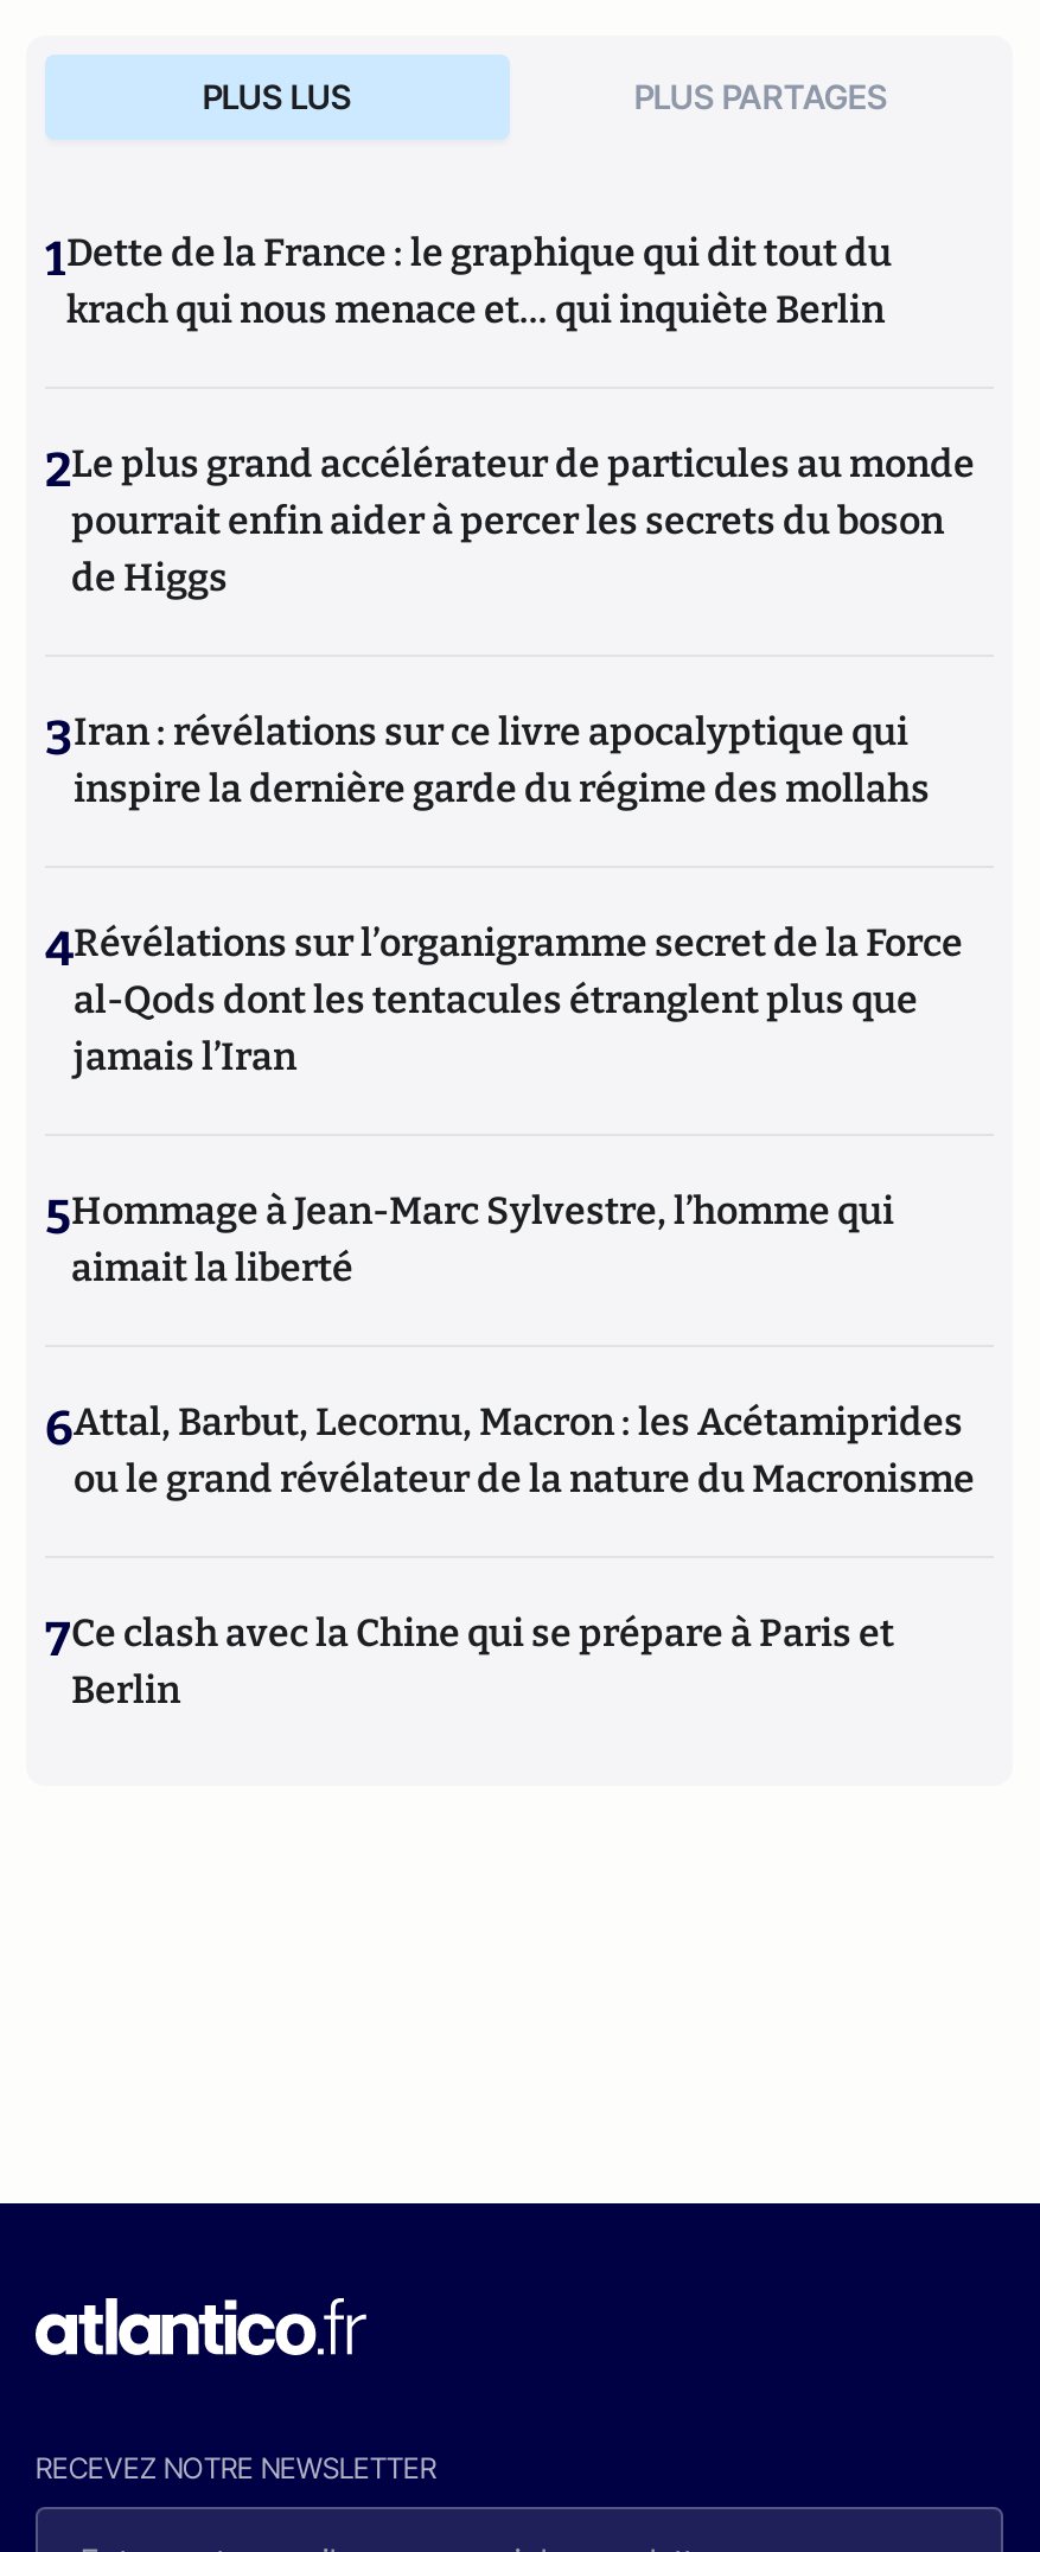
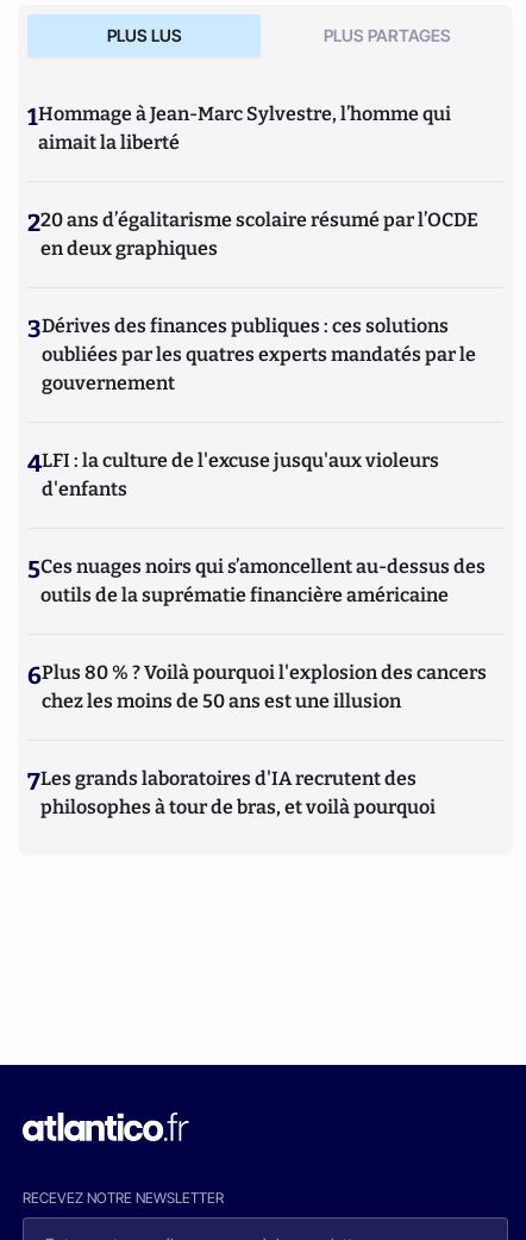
[45,230,975,1245] 1Dette de la France : le graphique qui dit tout du | krach qui nous menace et… qui inquiète Berlin | 2Le plus grand accélérateur de particules au monde | pourrait enfin aider à percer les secrets du boson | de Higgs | 3Iran : révélations sur ce livre apocalyptique qui | inspire la dernière garde du régime des mollahs | 4Révélations sur l’organigramme secret de la Force | al-Qods dont les tentacules étranglent plus que | jamais l’Iran | 5Hommage à Jean-Marc Sylvestre, l’homme qui -> [27,102,451,131] 1Hommage à Jean-Marc Sylvestre, l’homme qui
moved [71,1245,353,1290] -> [38,131,180,154]: aimait la liberté
[45,1399,975,1712] 6Attal, Barbut, Lecornu, Macron : les Acétamiprides | ou le grand révélateur de la nature du Macronisme | 7Ce clash avec la Chine qui se prépare à Paris et | Berlin -> [27,208,487,818] 220 ans d’égalitarisme scolaire résumé par l’OCDE | en deux graphiques | 3Dérives des finances publiques : ces solutions | oubliées par les quatres experts mandatés par le | gouvernement | 4LFI : la culture de l'excuse jusqu'aux violeurs | d'enfants | 5Ces nuages noirs qui s’amoncellent au-dessus des | outils de la suprématie financière américaine | 6Plus 80 % ? Voilà pourquoi l'explosion des cancers | chez les moins de 50 ans est une illusion | 7Les grands laboratoires d'IA recrutent des | philosophes à tour de bras, et voilà pourquoi

